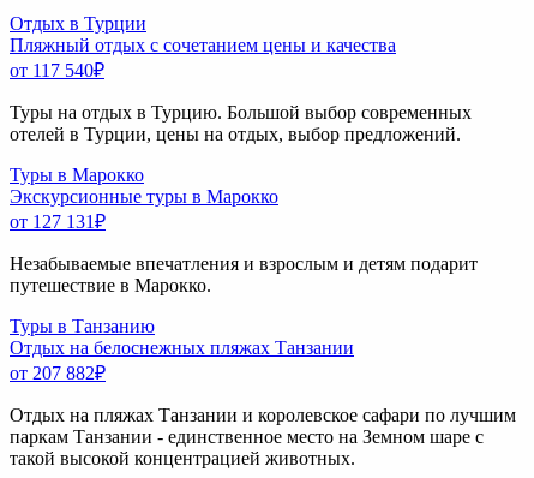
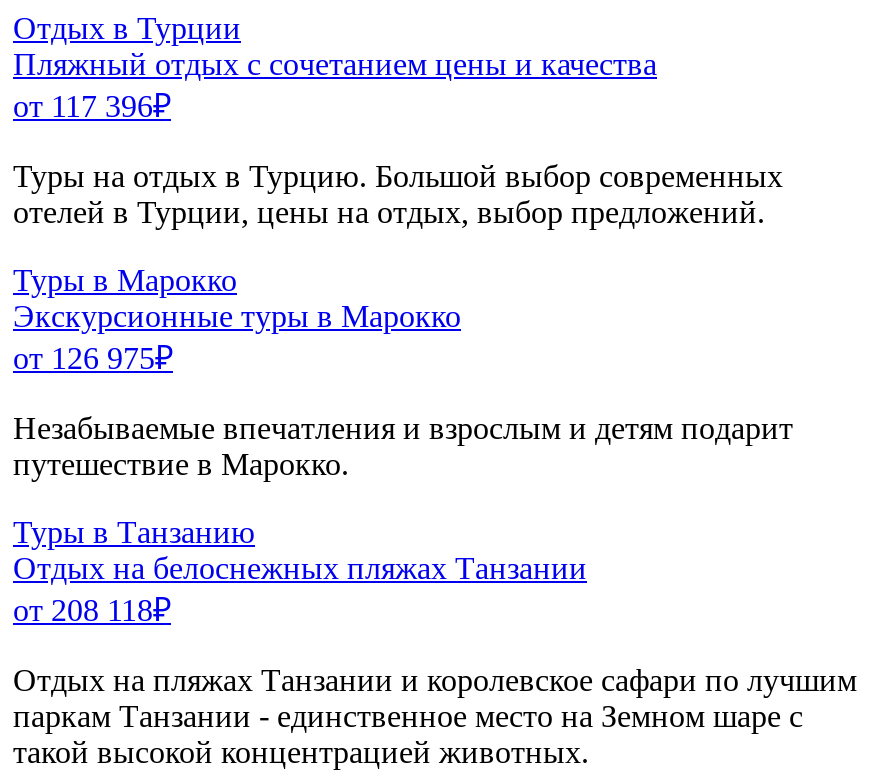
[10,59,104,80] от 117 540₽ -> [13,88,171,122] от 117 396₽
[10,211,106,231] от 127 131₽ -> [13,340,173,374] от 126 975₽
[10,362,106,383] от 207 882₽ -> [13,592,171,626] от 208 118₽

